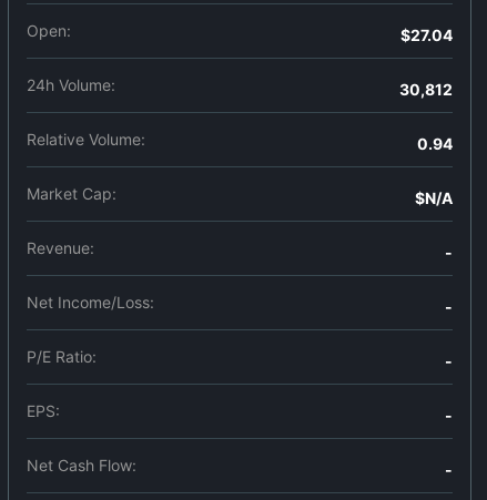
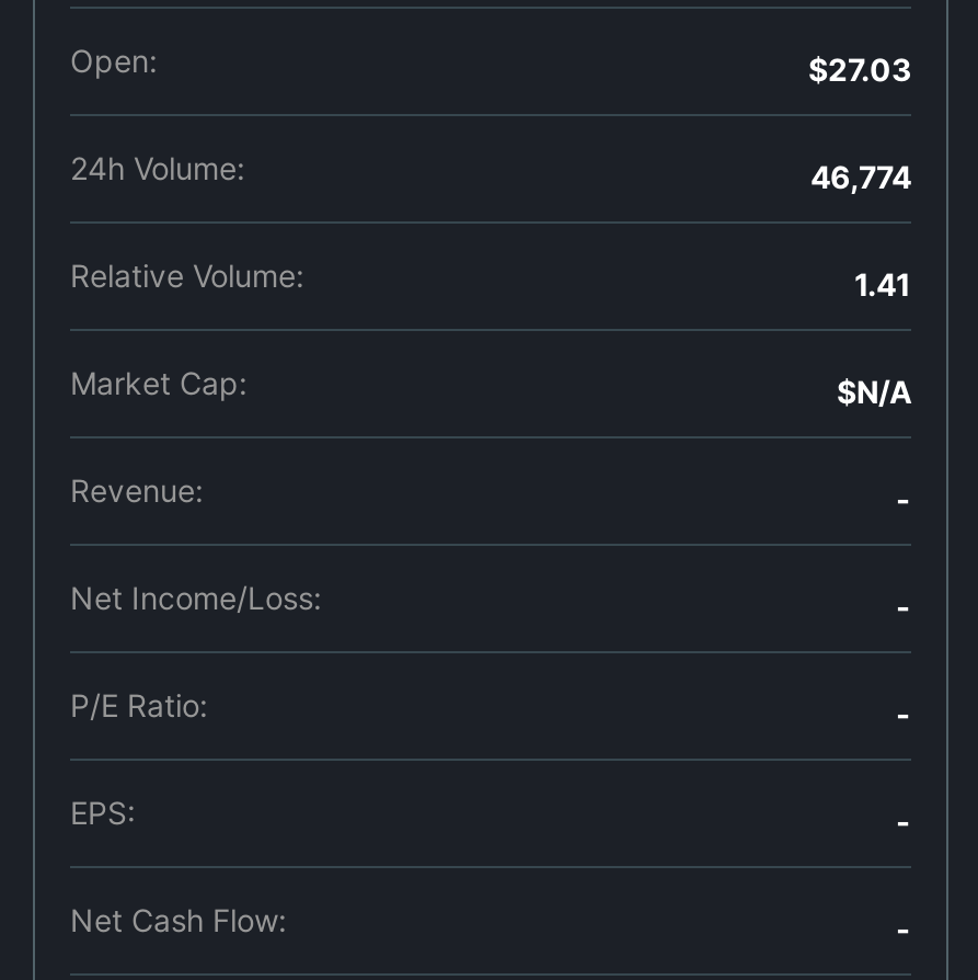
[400,25,453,44] $27.04 -> [808,49,911,87] $27.03
[399,79,453,98] 30,812 -> [810,157,911,194] 46,774
[417,134,453,152] 0.94 -> [854,264,911,301] 1.41

